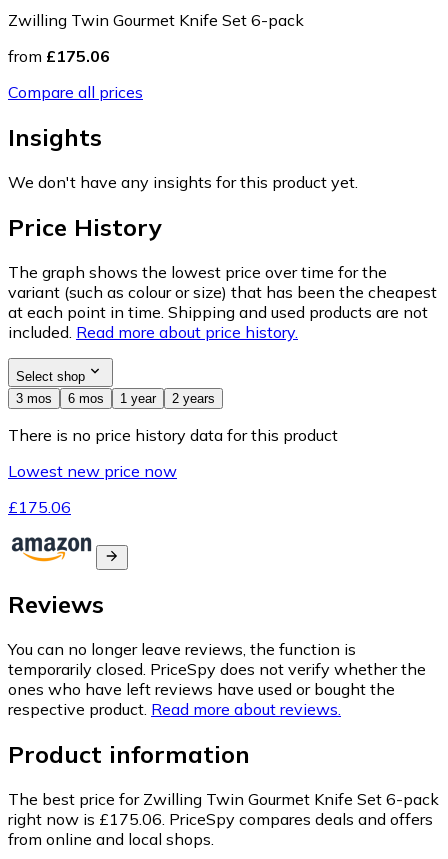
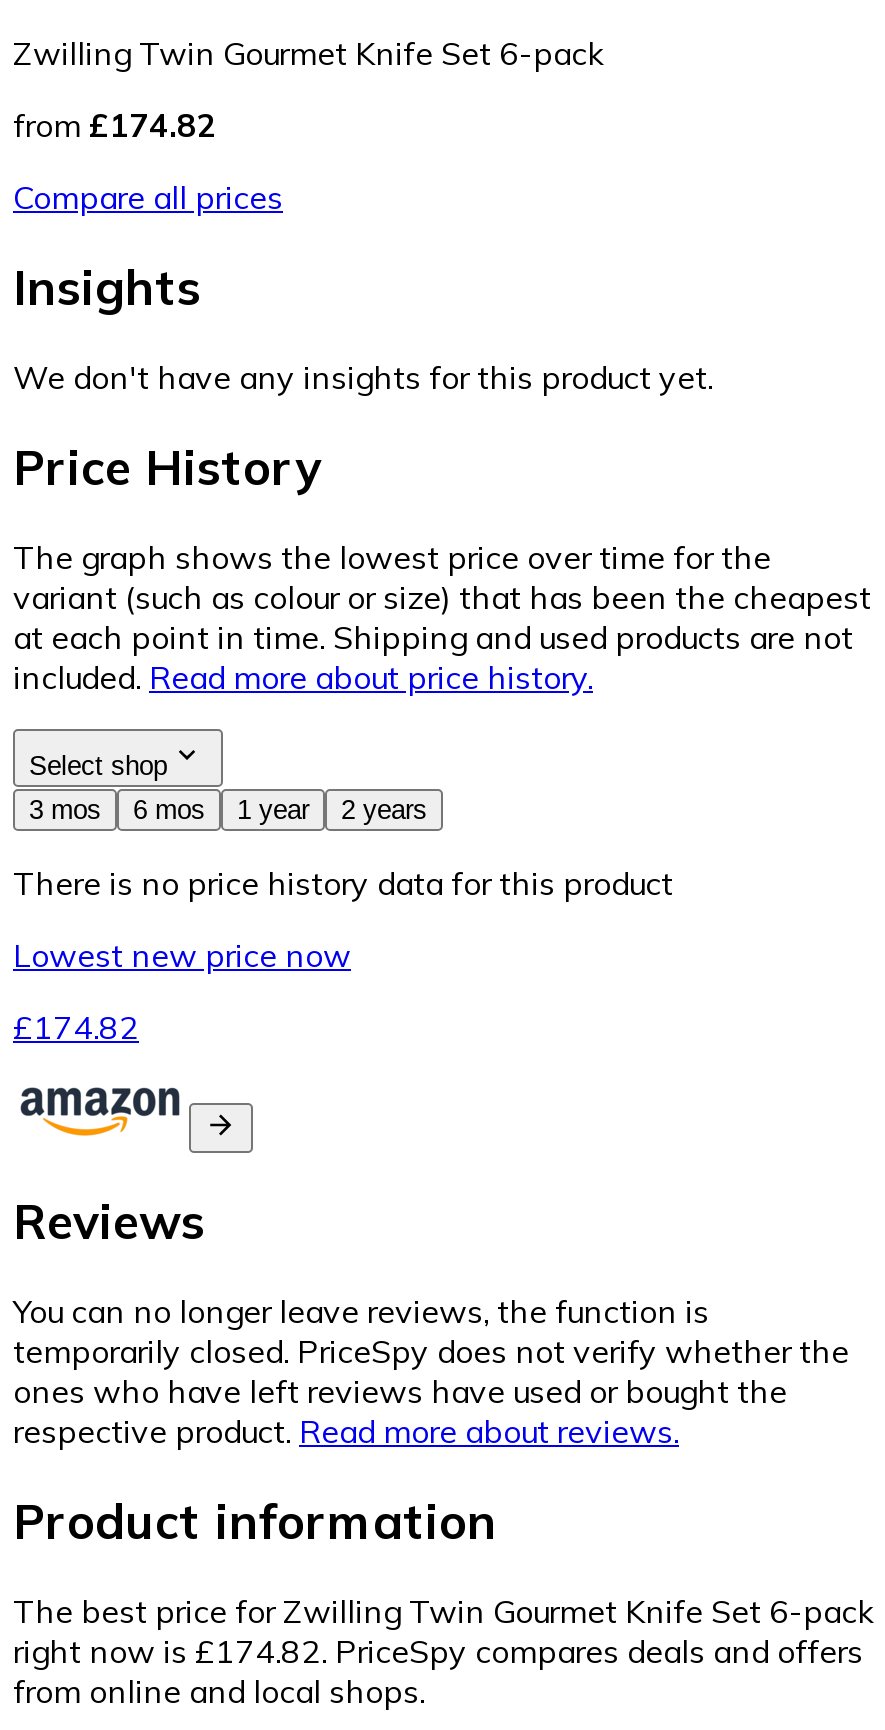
[8,46,110,66] from £175.06 -> [13,105,217,145] from £174.82
[8,496,71,516] £175.06 -> [13,1006,139,1046] £174.82
[8,809,433,829] right now is £175.06. PriceSpy compares deals and offers -> [13,1631,863,1671] right now is £174.82. PriceSpy compares deals and offers

